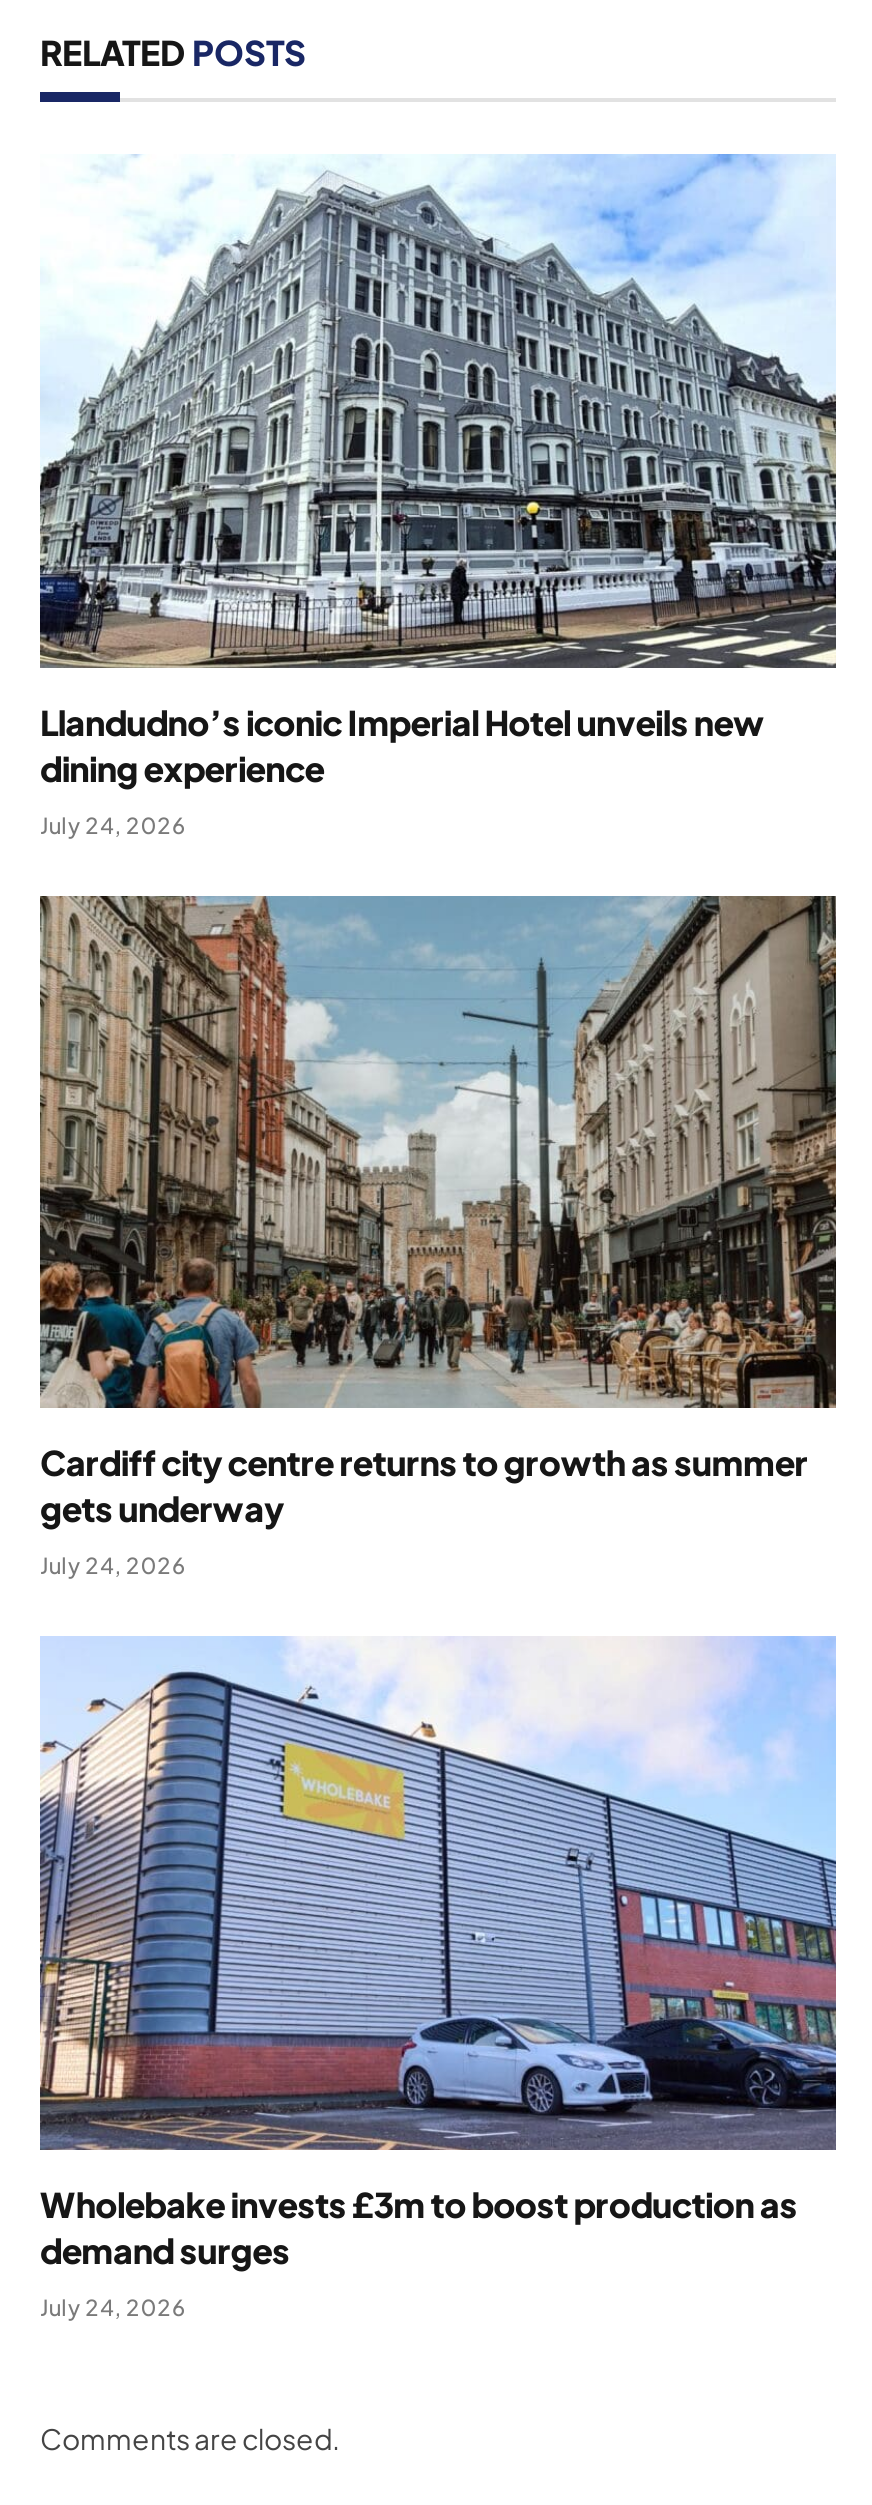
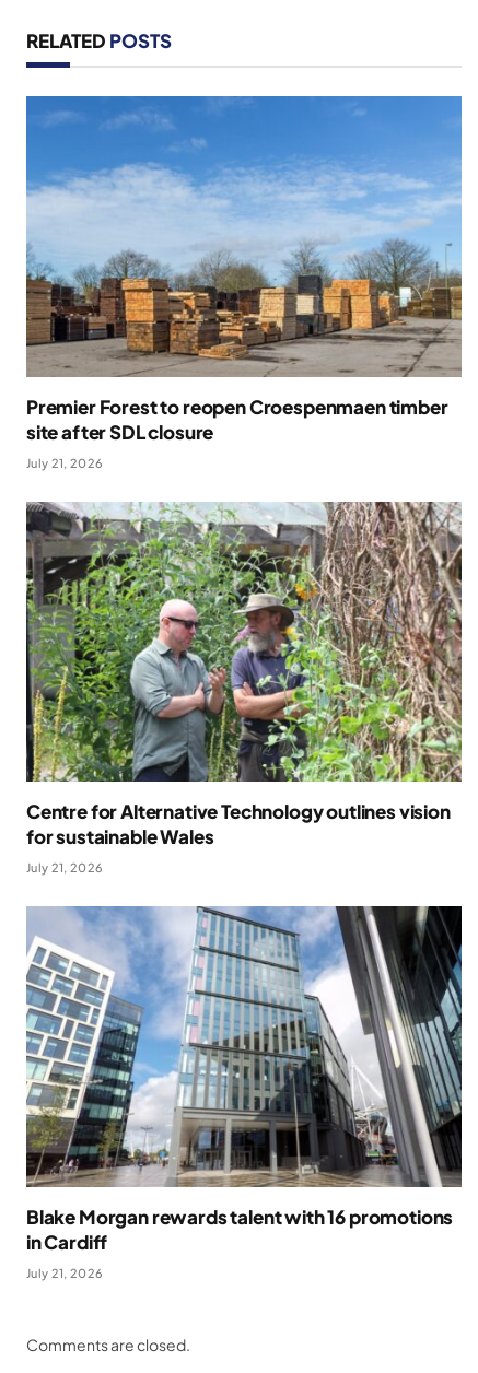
[40,154,838,789] [image] | Llandudno’s iconic Imperial Hotel unveils new | dining experience -> [25,95,463,443] [image] | Premier Forest to reopen Croespenmaen timber | site after SDL closure
[40,811,187,837] July 24, 2026 -> [26,455,103,470] July 21, 2026
[38,894,838,1531] [image] | Cardiff city centre returns to growth as summer | gets underway -> [25,501,463,849] [image] | Centre for Alternative Technology outlines vision | for sustainable Wales
[40,1553,187,1579] July 24, 2026 -> [26,861,103,875] July 21, 2026
[38,1636,838,2272] [image] | Wholebake invests £3m to boost production as | demand surges -> [25,905,463,1254] [image] | Blake Morgan rewards talent with 16 promotions | in Cardiff
[40,2294,187,2320] July 24, 2026 -> [26,1266,103,1280] July 21, 2026

